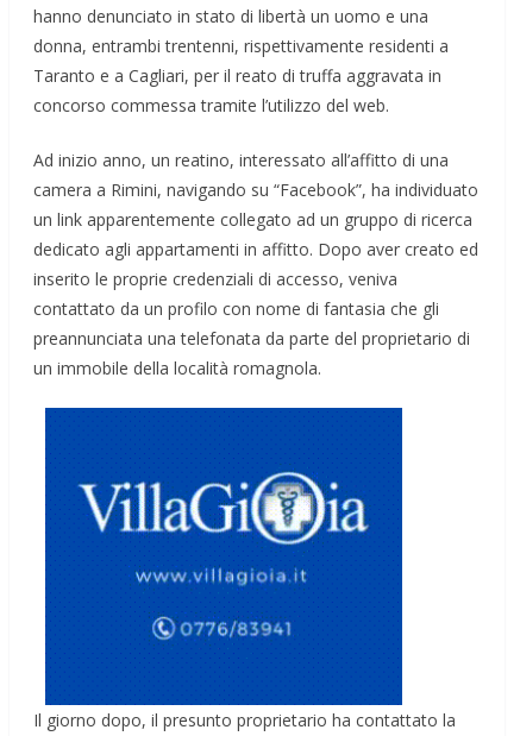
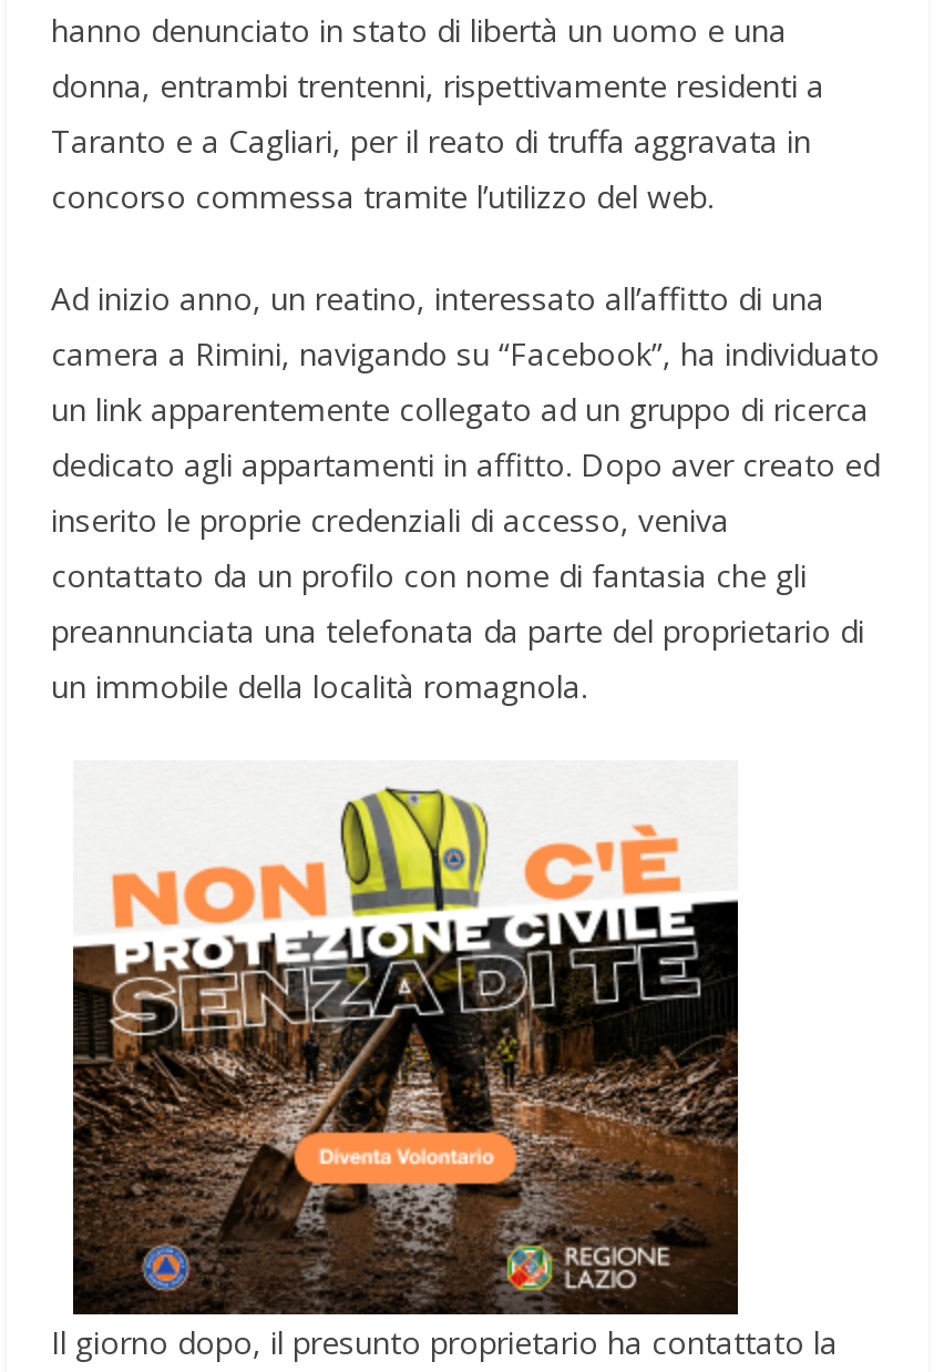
[44,407,403,706] [image] -> [71,760,740,1317] [image]

